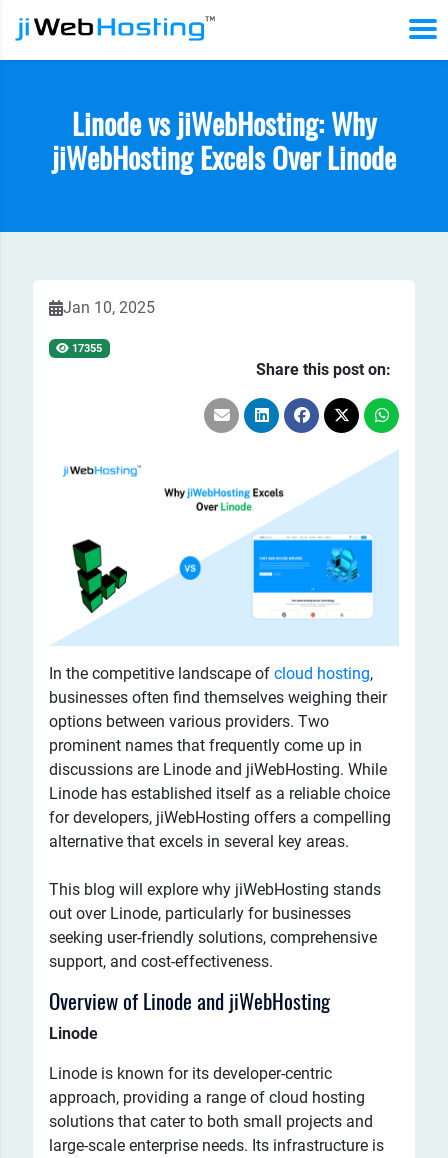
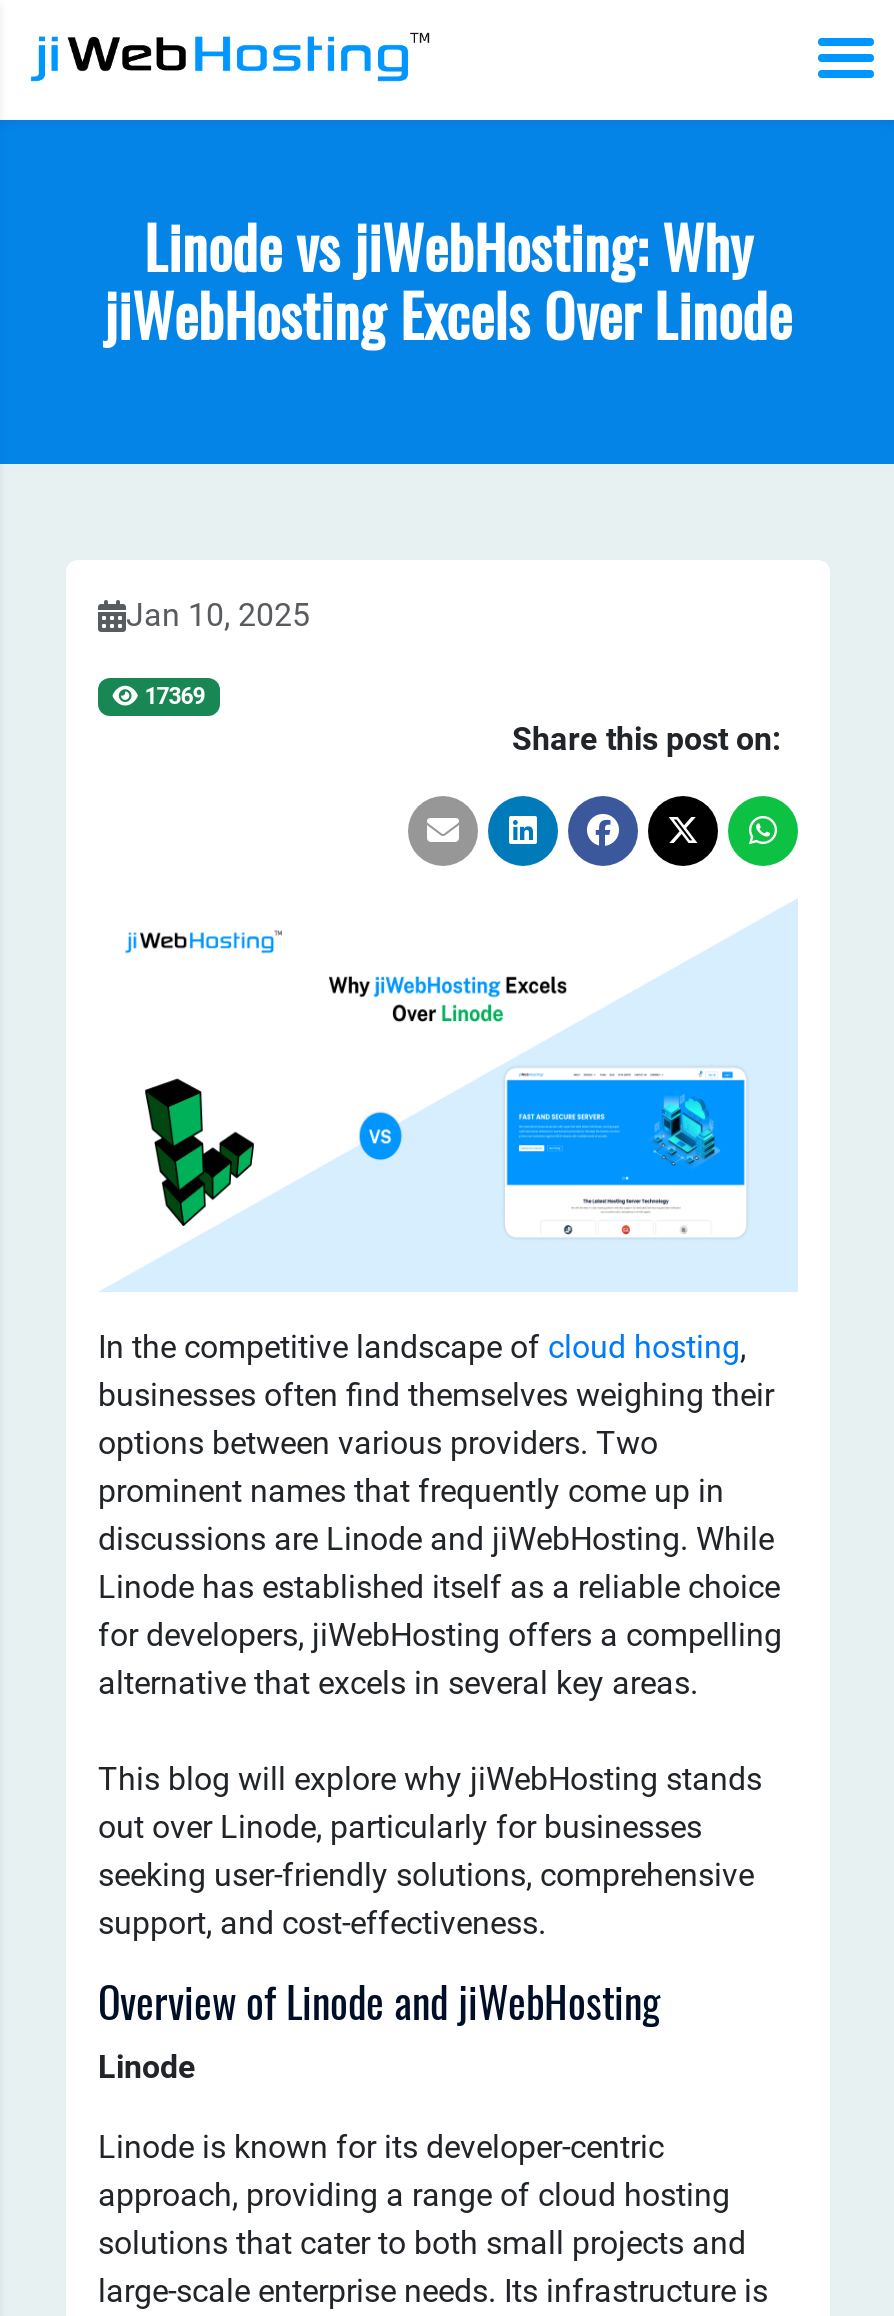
[69,342,102,355] 17355 -> [139,684,205,710] 17369

